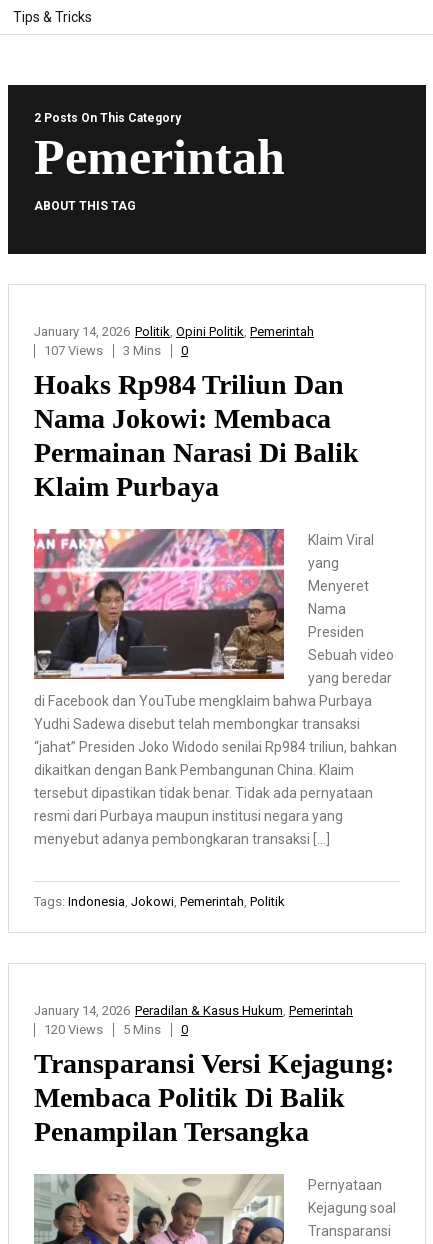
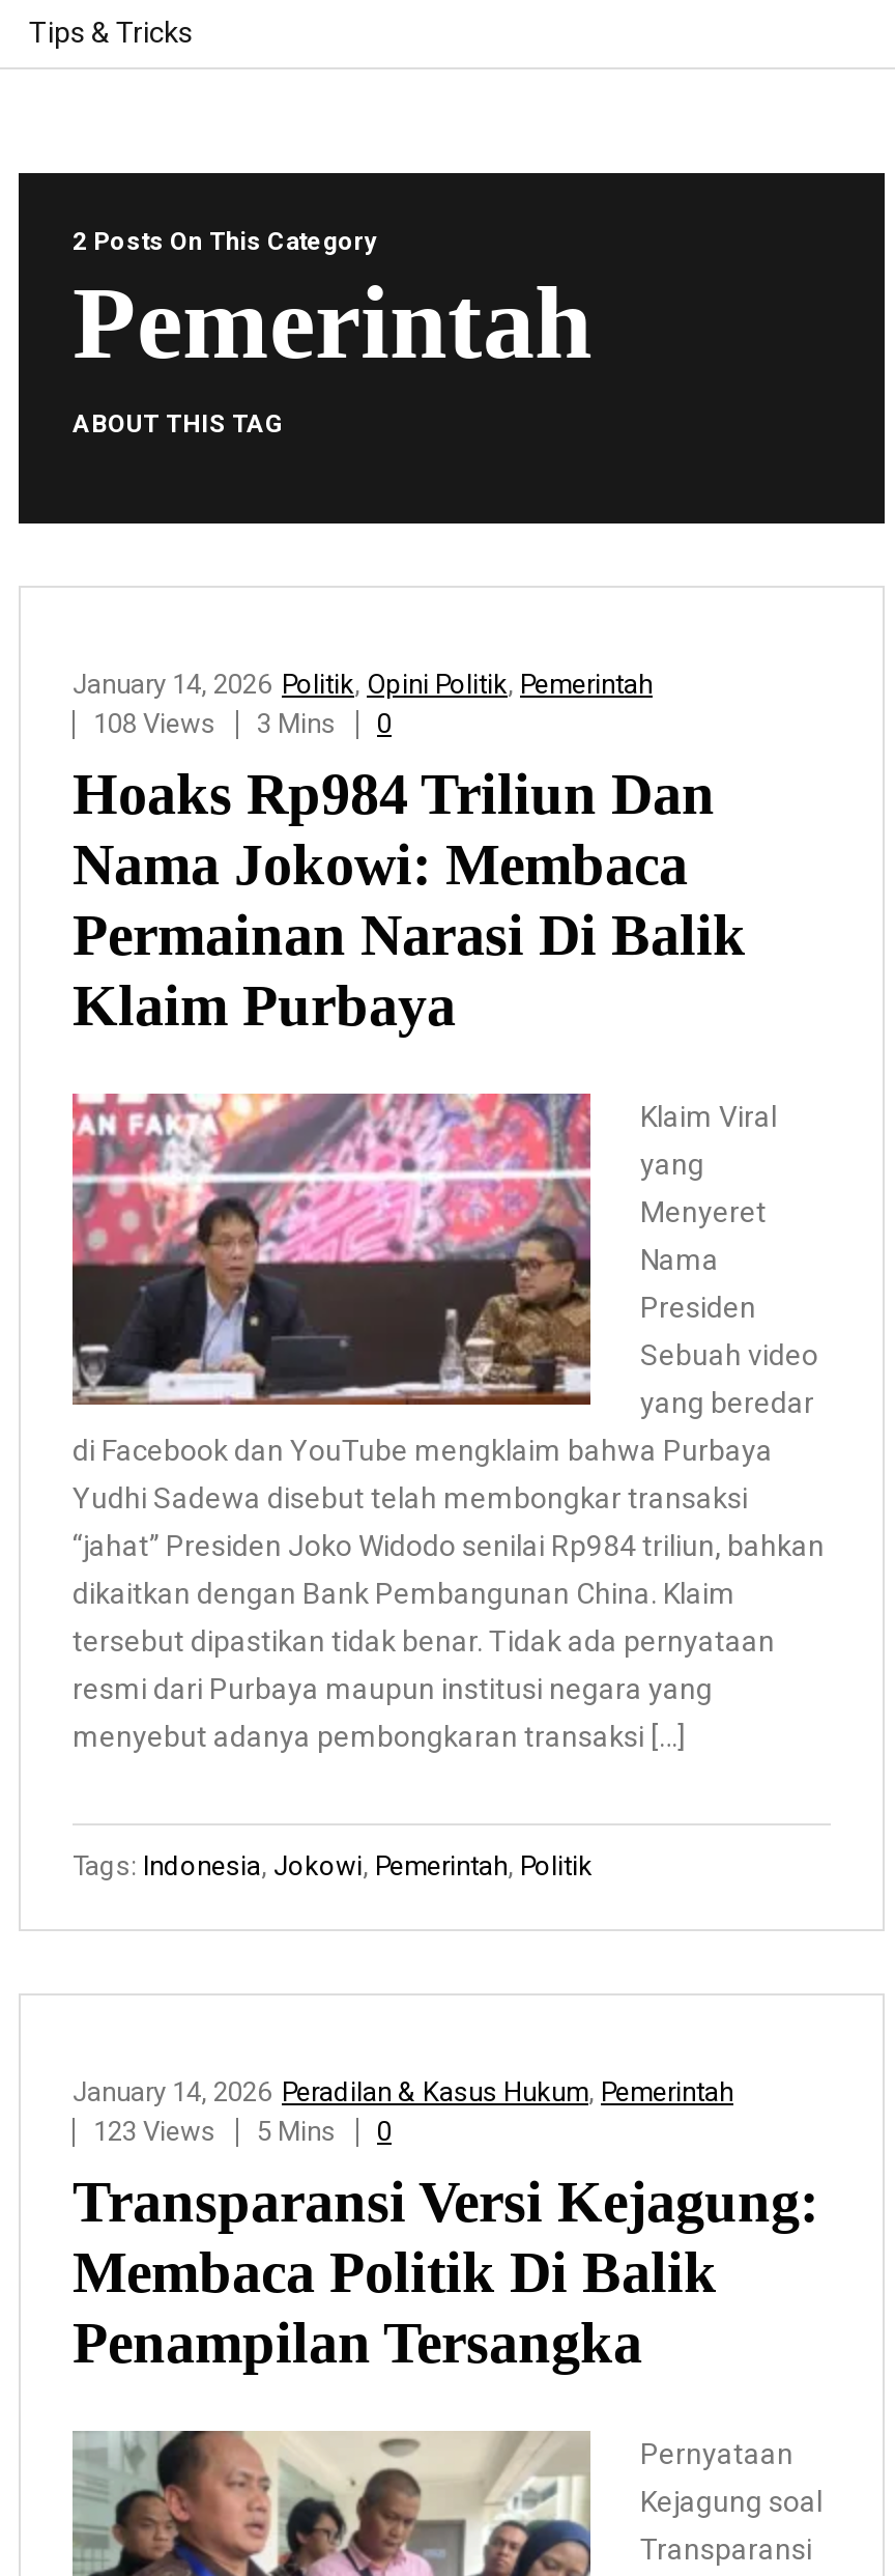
[44,343,188,358] 107 Views 3 Mins 0 -> [93,708,392,739] 108 Views 3 Mins 0
[44,1022,188,1037] 120 Views 5 Mins 0 -> [93,2116,392,2147] 123 Views 5 Mins 0

